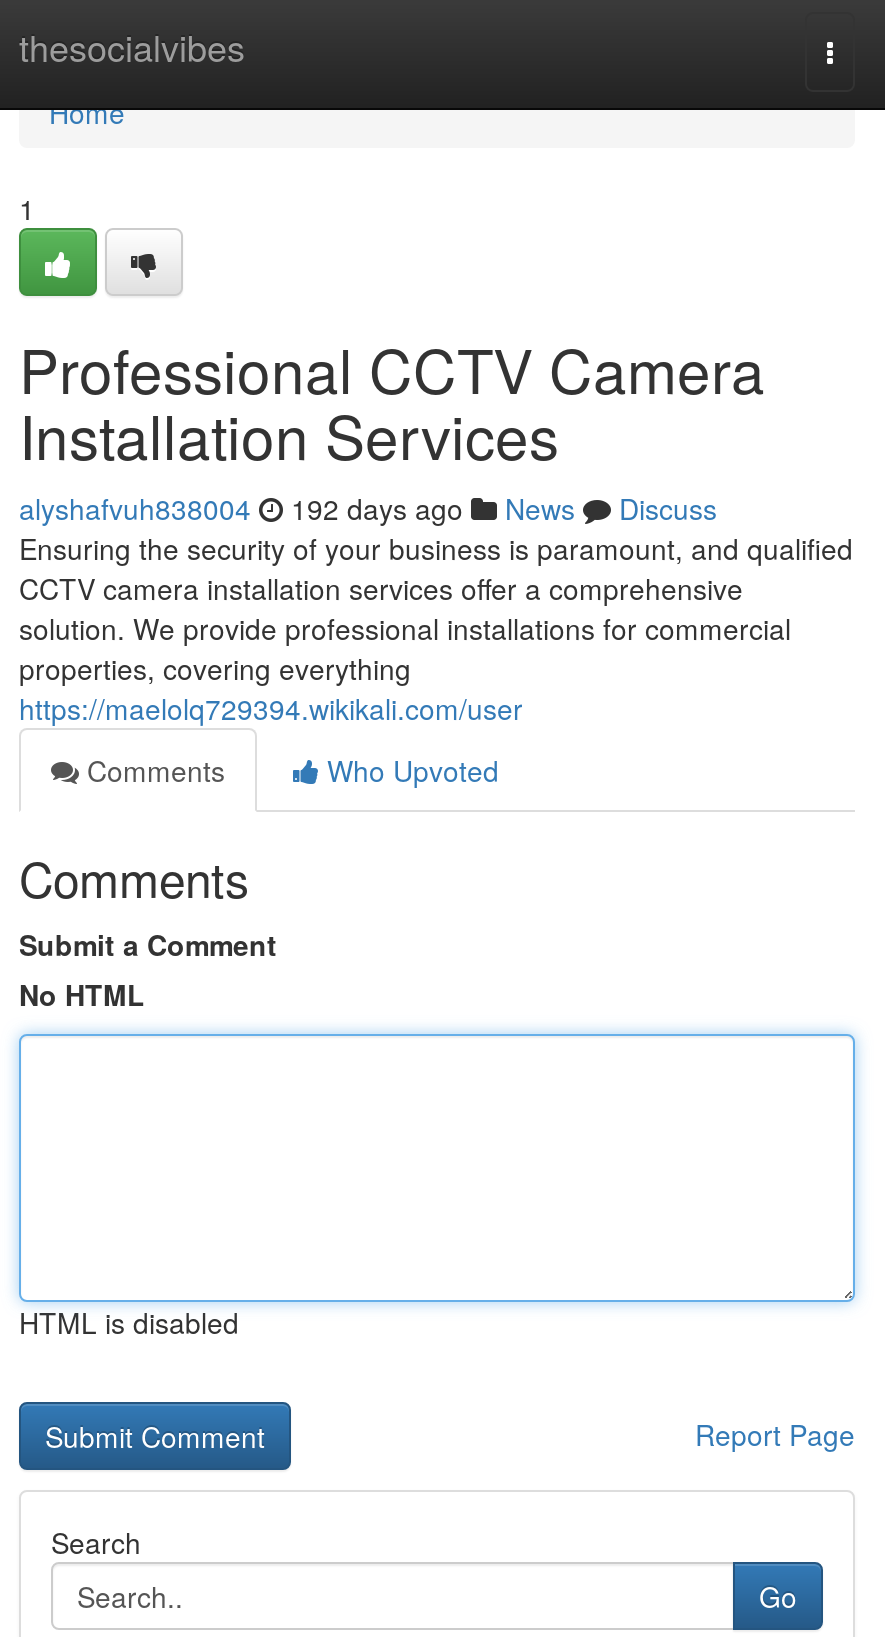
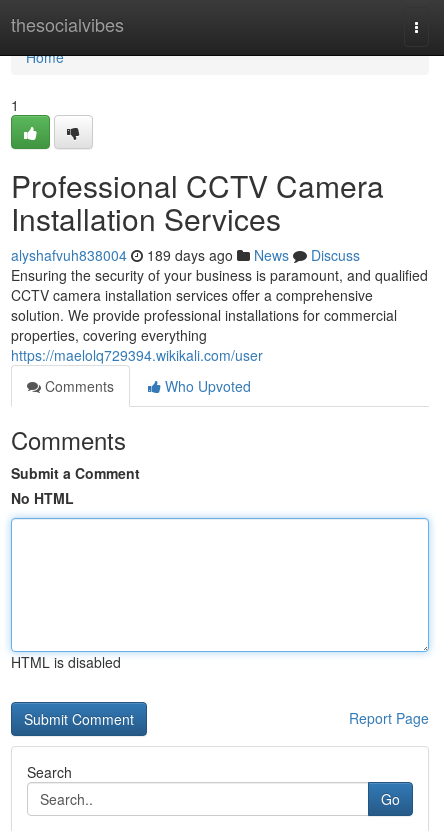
[19,488,717,528] alyshafvuh838004 192 days ago News Discuss -> [11,245,360,265] alyshafvuh838004 189 days ago News Discuss

